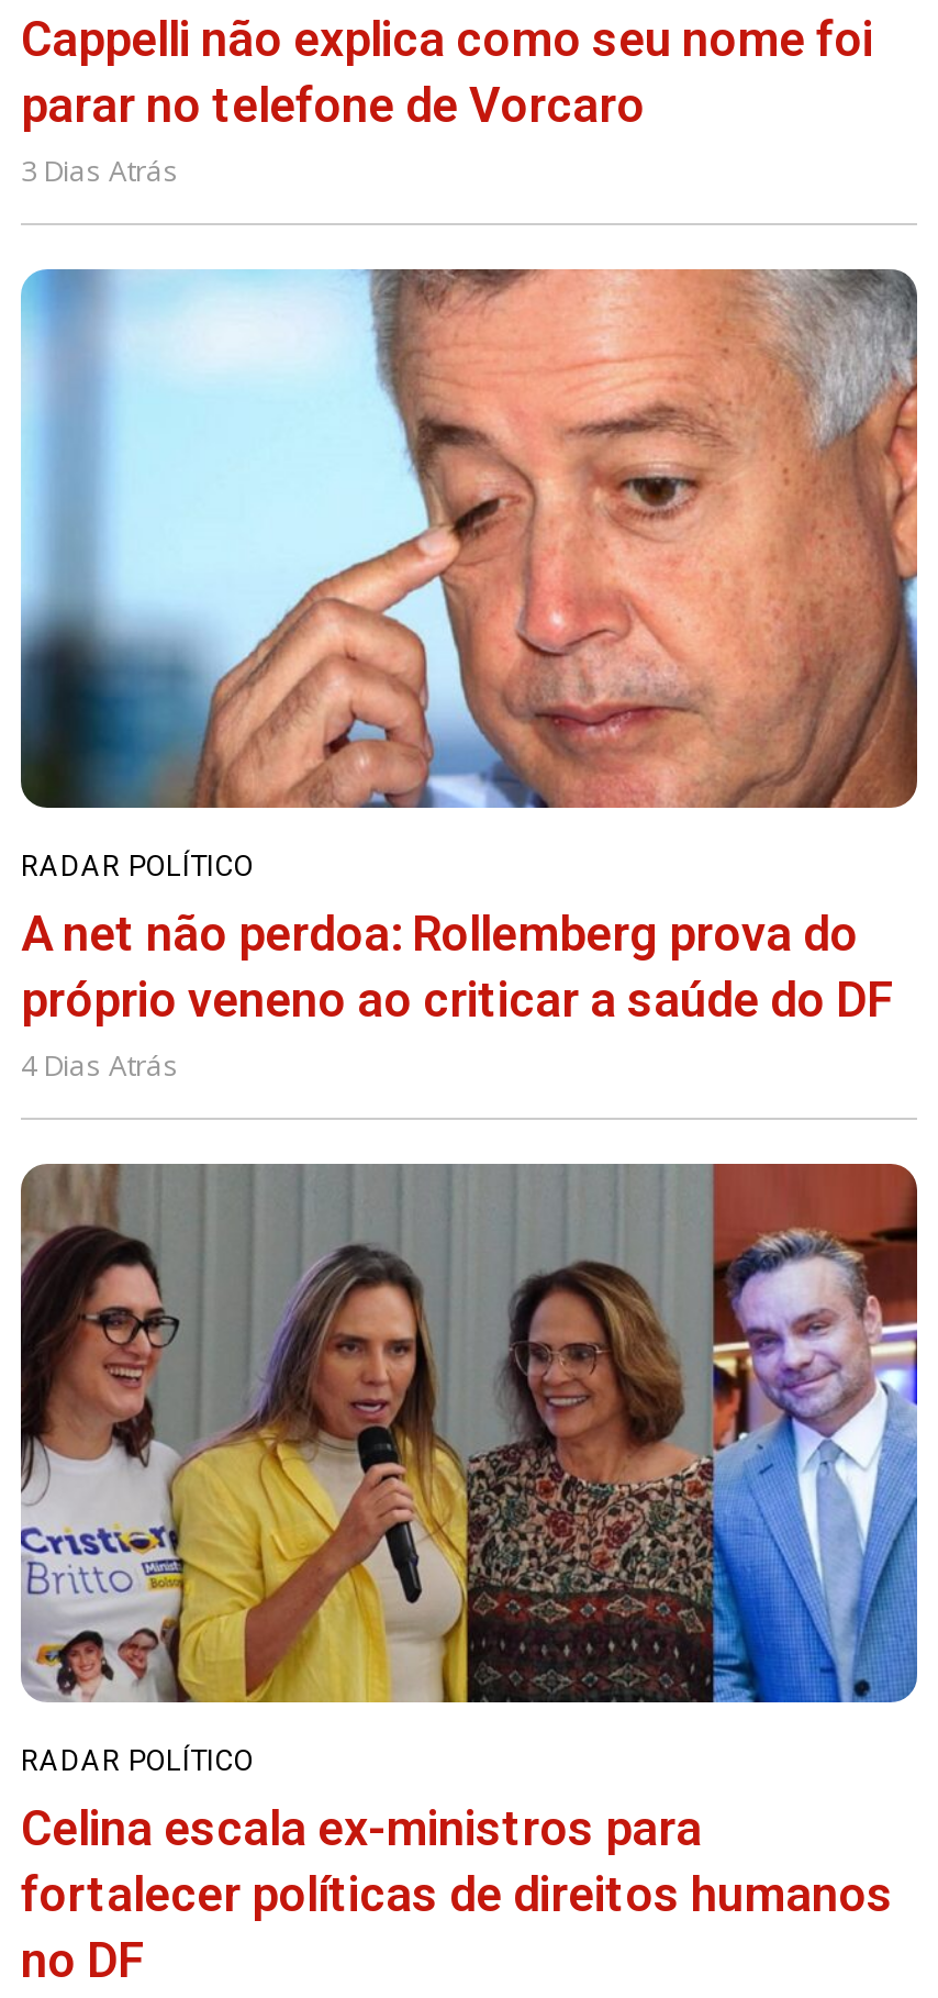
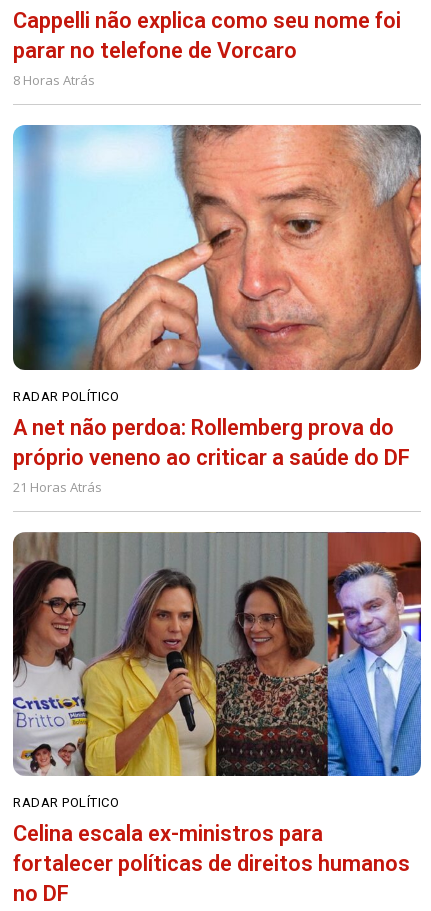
[21,151,179,191] 3 Dias Atrás -> [13,71,95,89] 8 Horas Atrás
[21,1045,179,1085] 4 Dias Atrás -> [13,477,102,495] 21 Horas Atrás

